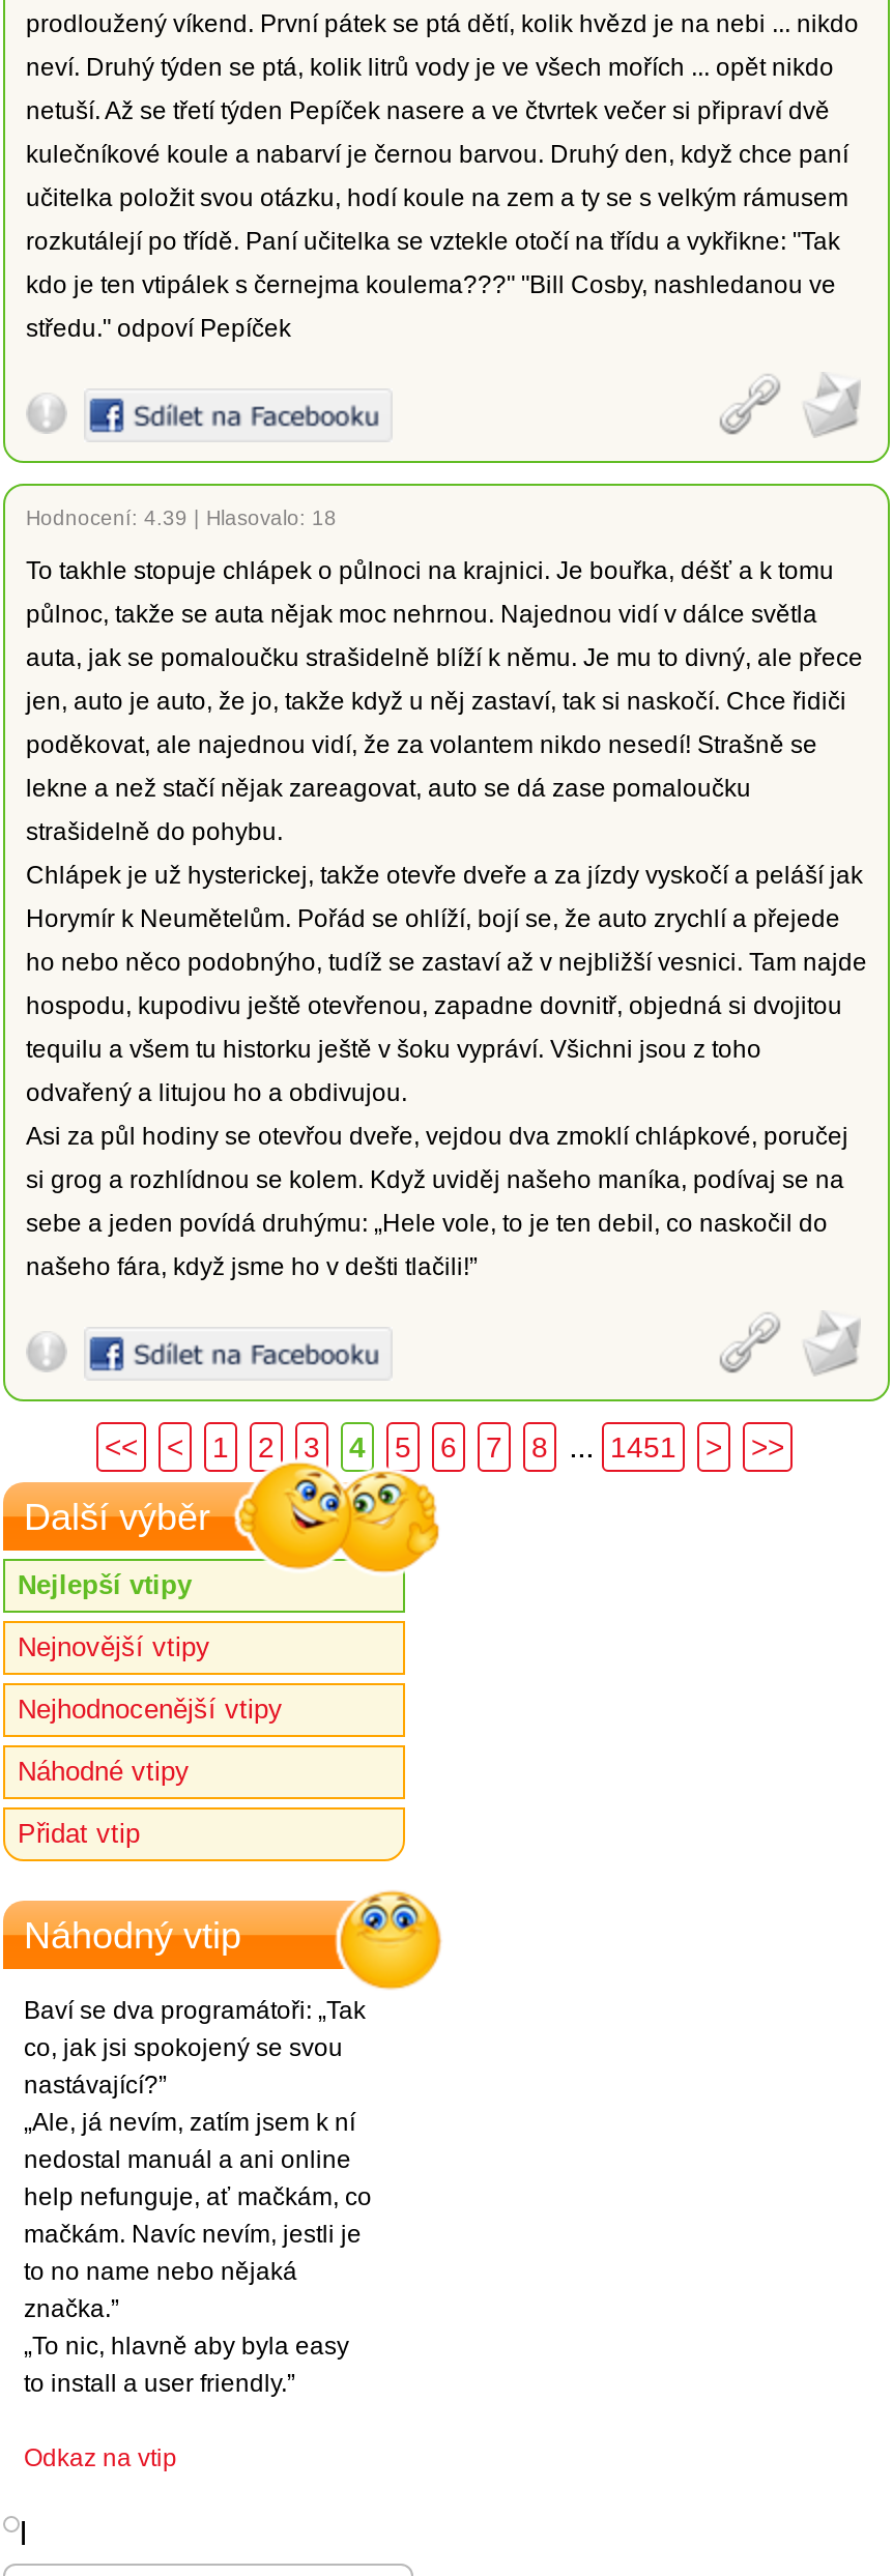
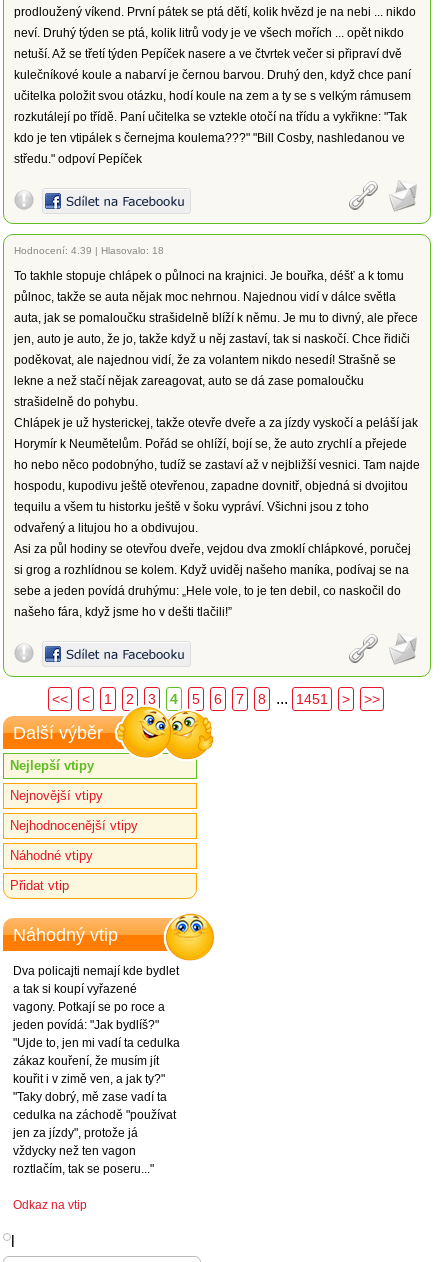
[24,1996,372,2398] Baví se dva programátoři: „Tak | co, jak jsi spokojený se svou | nastávající?” | „Ale, já nevím, zatím jsem k ní | nedostal manuál a ani online | help nefunguje, ať mačkám, co | mačkám. Navíc nevím, jestli je | to no name nebo nějaká | značka.” | „To nic, hlavně aby byla easy | to install a user friendly.” -> [13,964,180,1176] Dva policajti nemají kde bydlet | a tak si koupí vyřazené | vagony. Potkají se po roce a | jeden povídá: "Jak bydlíš?" | "Ujde to, jen mi vadí ta cedulka | zákaz kouření, že musím jít | kouřit i v zimě ven, a jak ty?" | "Taky dobrý, mě zase vadí ta | cedulka na záchodě "používat | jen za jízdy", protože já | vždycky než ten vagon | roztlačím, tak se poseru..."

